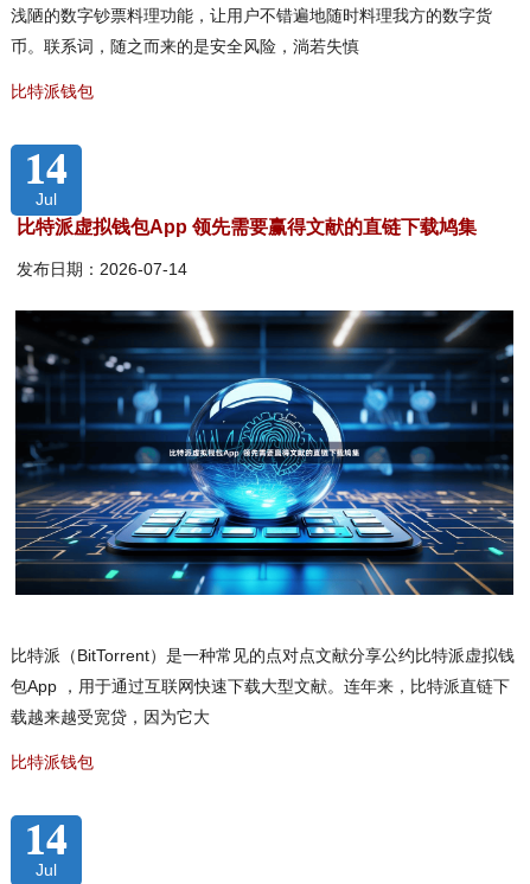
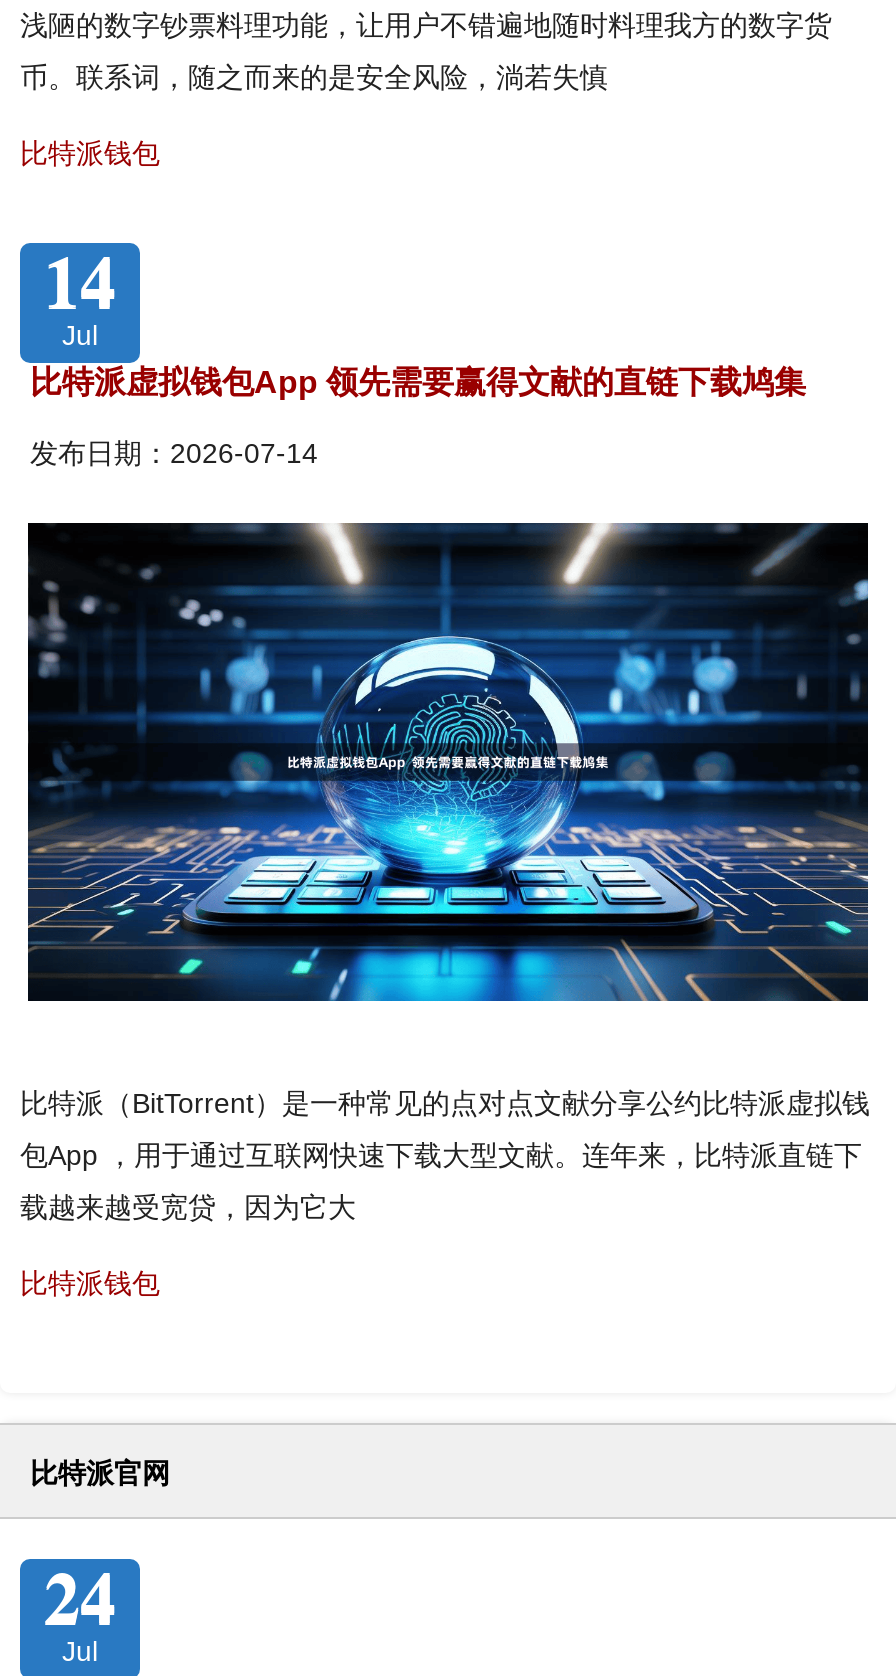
[25,806,68,867] 14 -> [30,1458,170,1648] 比特派官网 | 24

